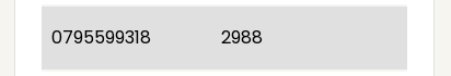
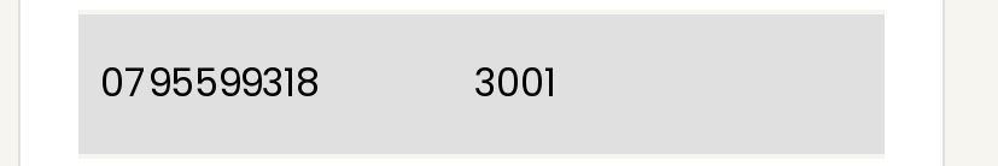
[221,25,263,50] 2988 -> [474,55,556,111] 3001

